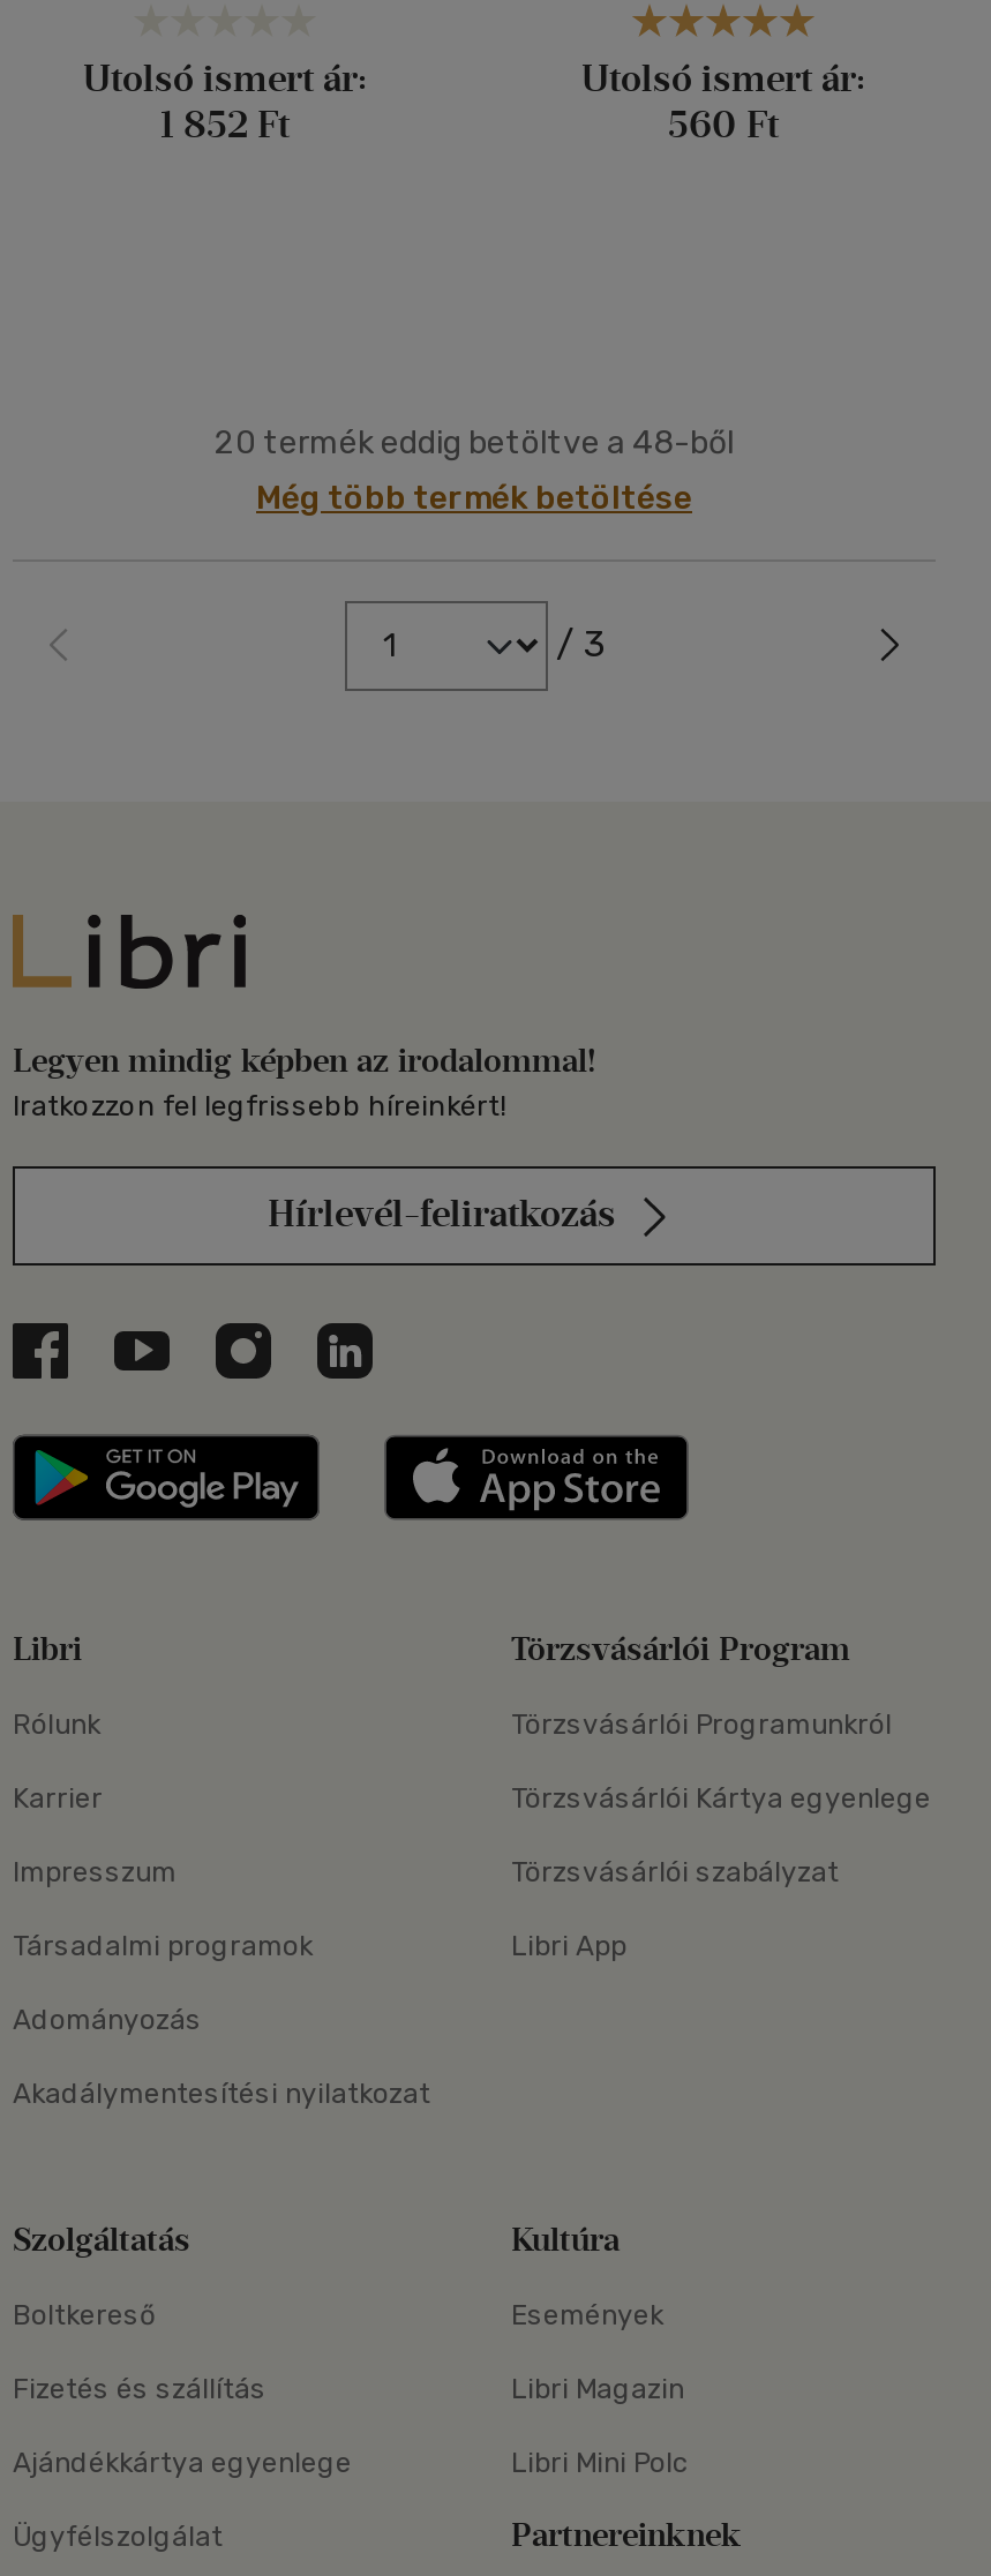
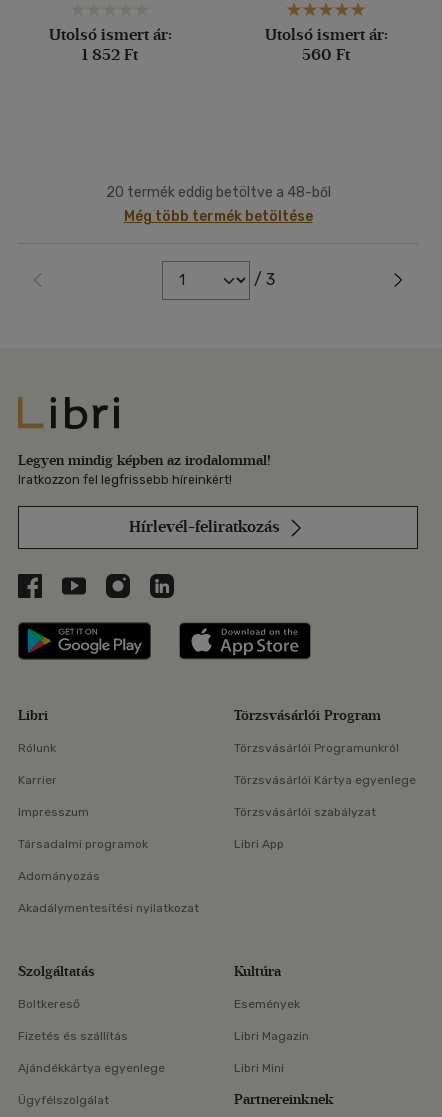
[511,2447,689,2479] Libri Mini Polc -> [234,1061,284,1075] Libri Mini

